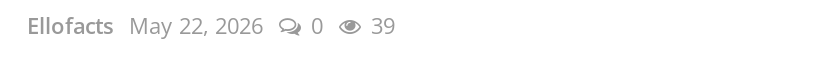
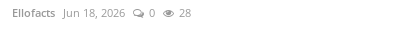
[27,10,263,40] Ellofacts May 22, 2026 -> [12,5,125,20] Ellofacts Jun 18, 2026
[371,10,395,40] 39 -> [179,5,191,20] 28

